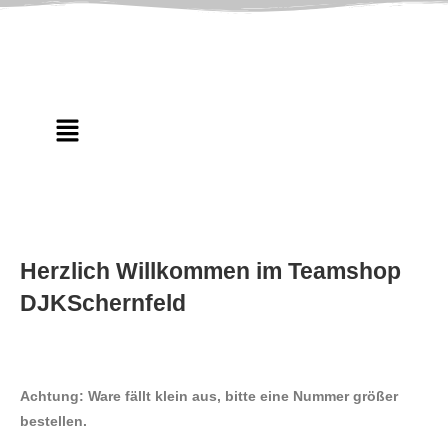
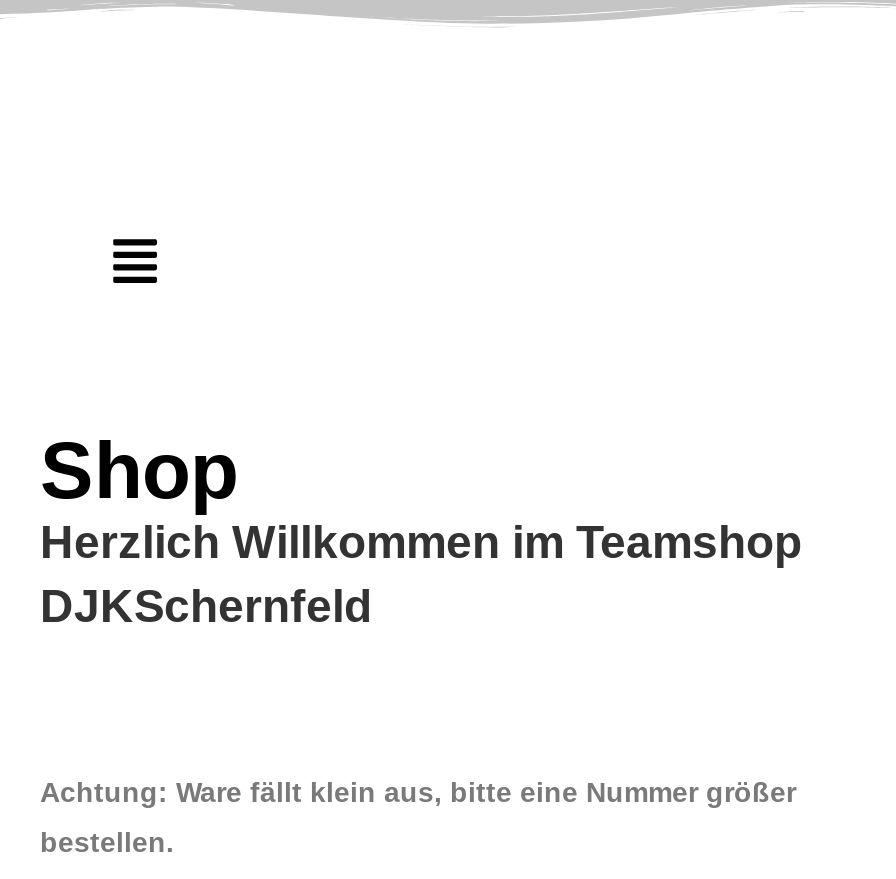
none -> [40,426,238,514] Shop

